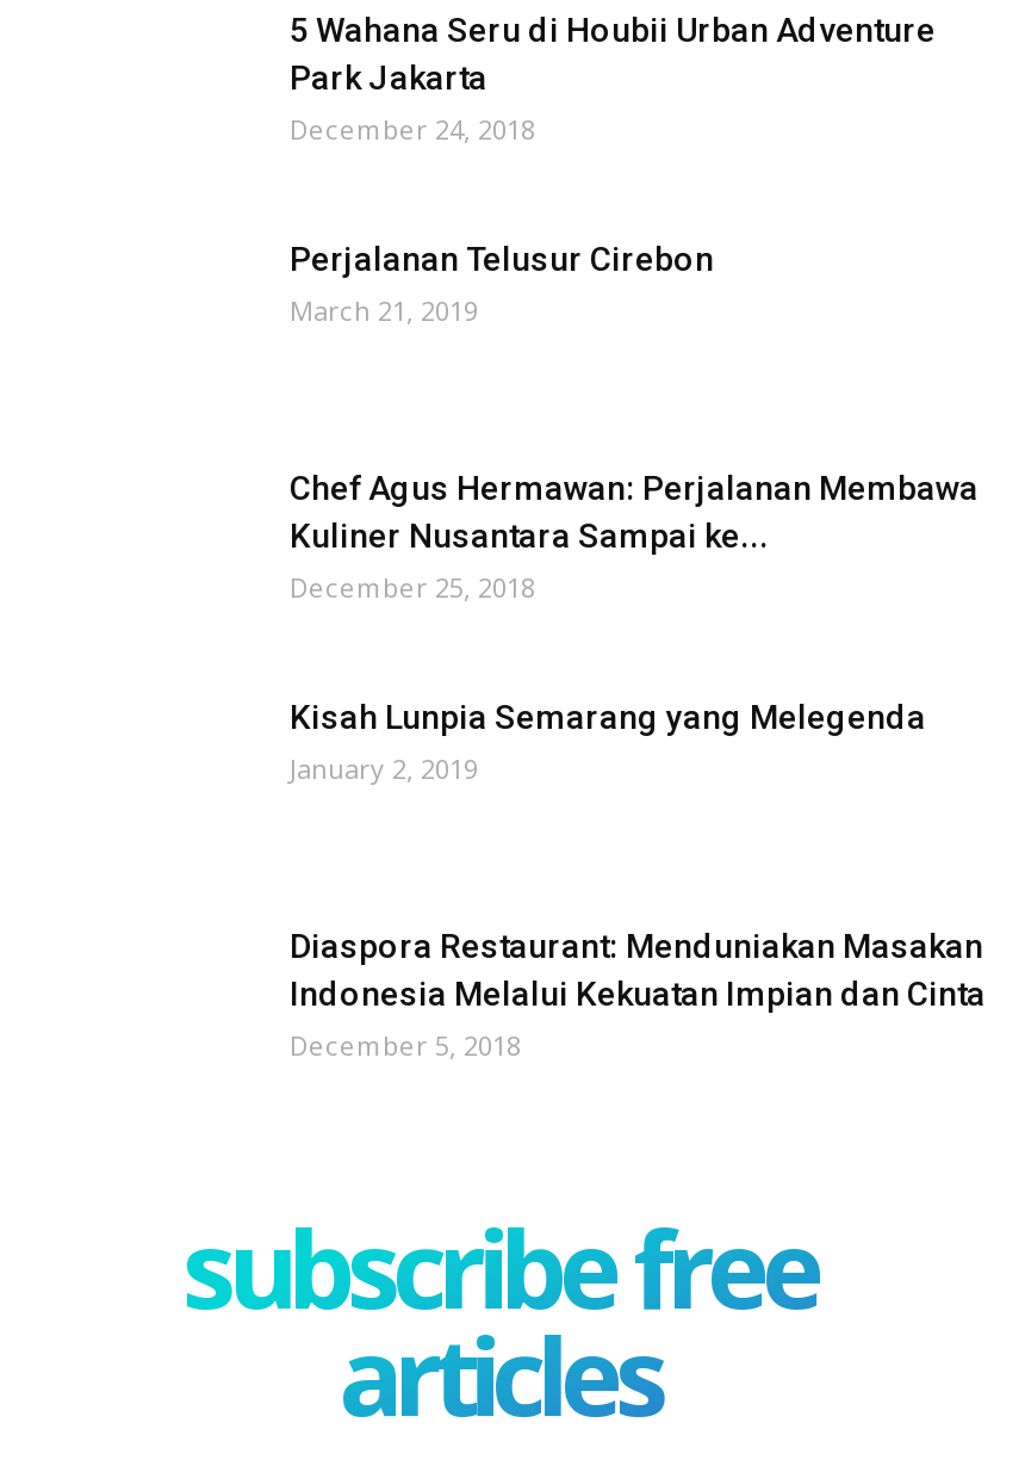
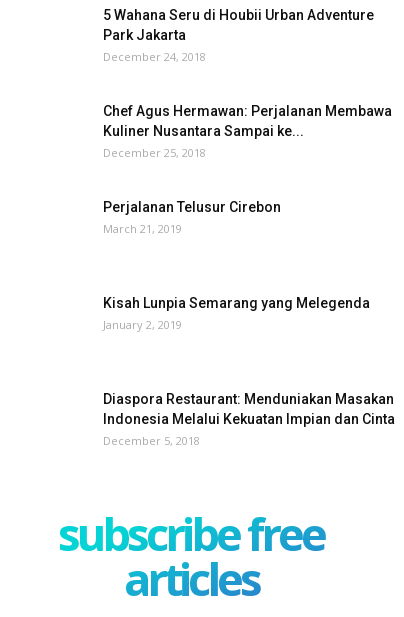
moved [290,241,714,329] -> [103,199,281,236]: Perjalanan Telusur Cirebon | March 21, 2019
moved [290,470,979,606] -> [103,103,392,160]: Chef Agus Hermawan: Perjalanan Membawa | Kuliner Nusantara Sampai ke... | December 25, 2018

